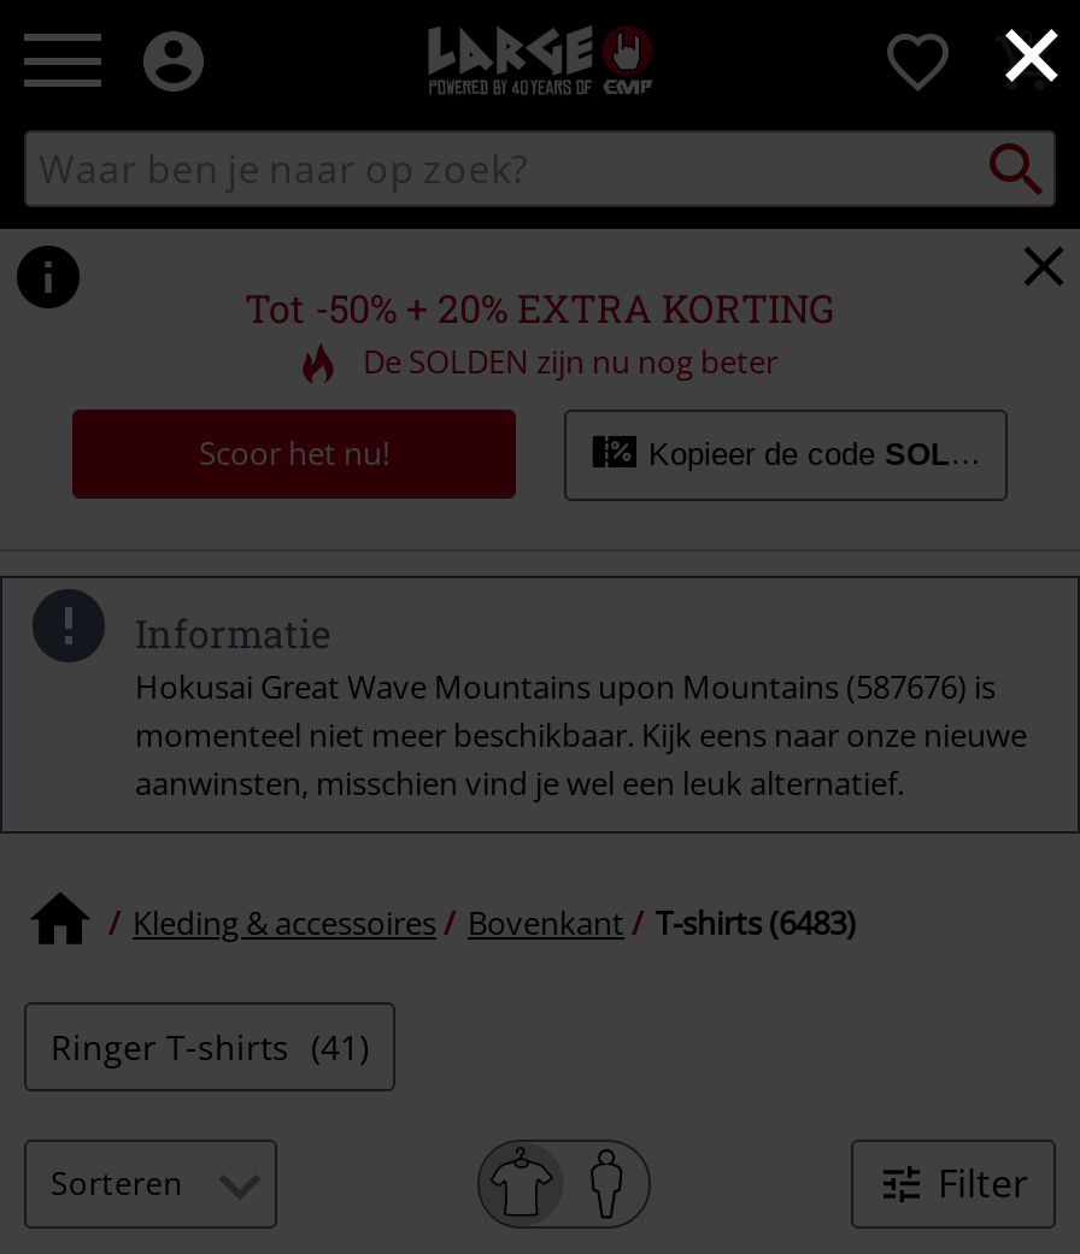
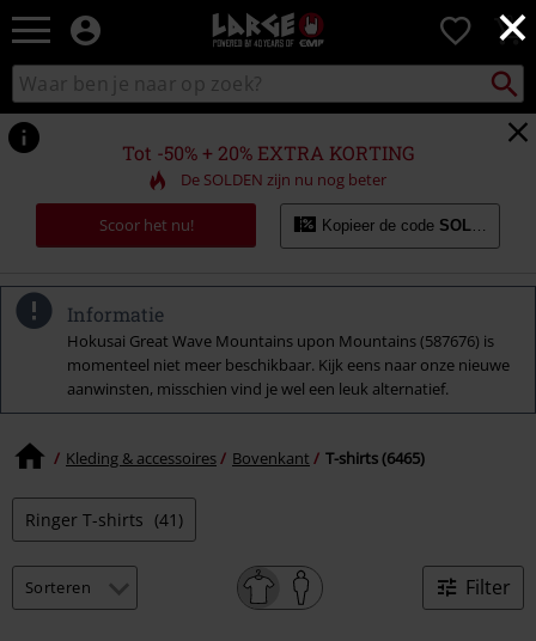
[133,901,856,945] Kleding & accessoires Bovenkant T-shirts (6483) -> [66,447,425,469] Kleding & accessoires Bovenkant T-shirts (6465)

